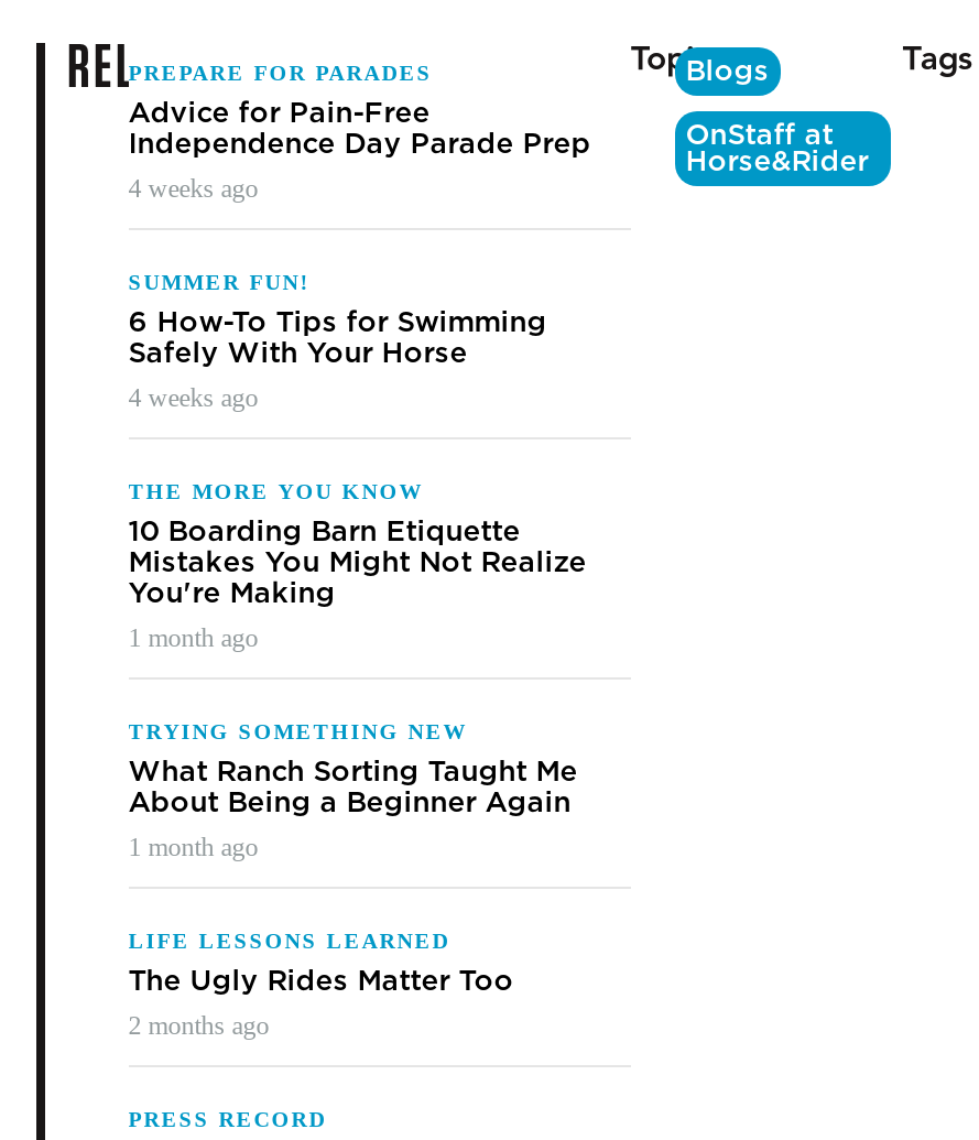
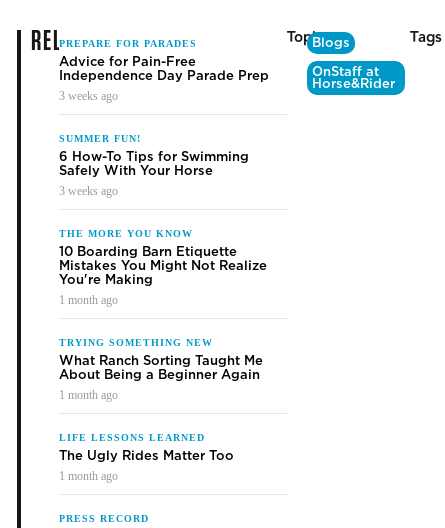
[128,174,258,204] 4 weeks ago -> [59,89,118,103] 3 weeks ago
[128,383,258,414] 4 weeks ago -> [59,184,118,198] 3 weeks ago
[128,1011,269,1042] 2 months ago -> [59,469,118,483] 1 month ago

